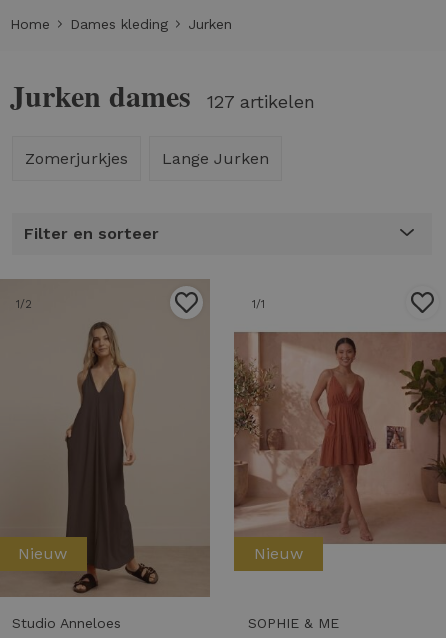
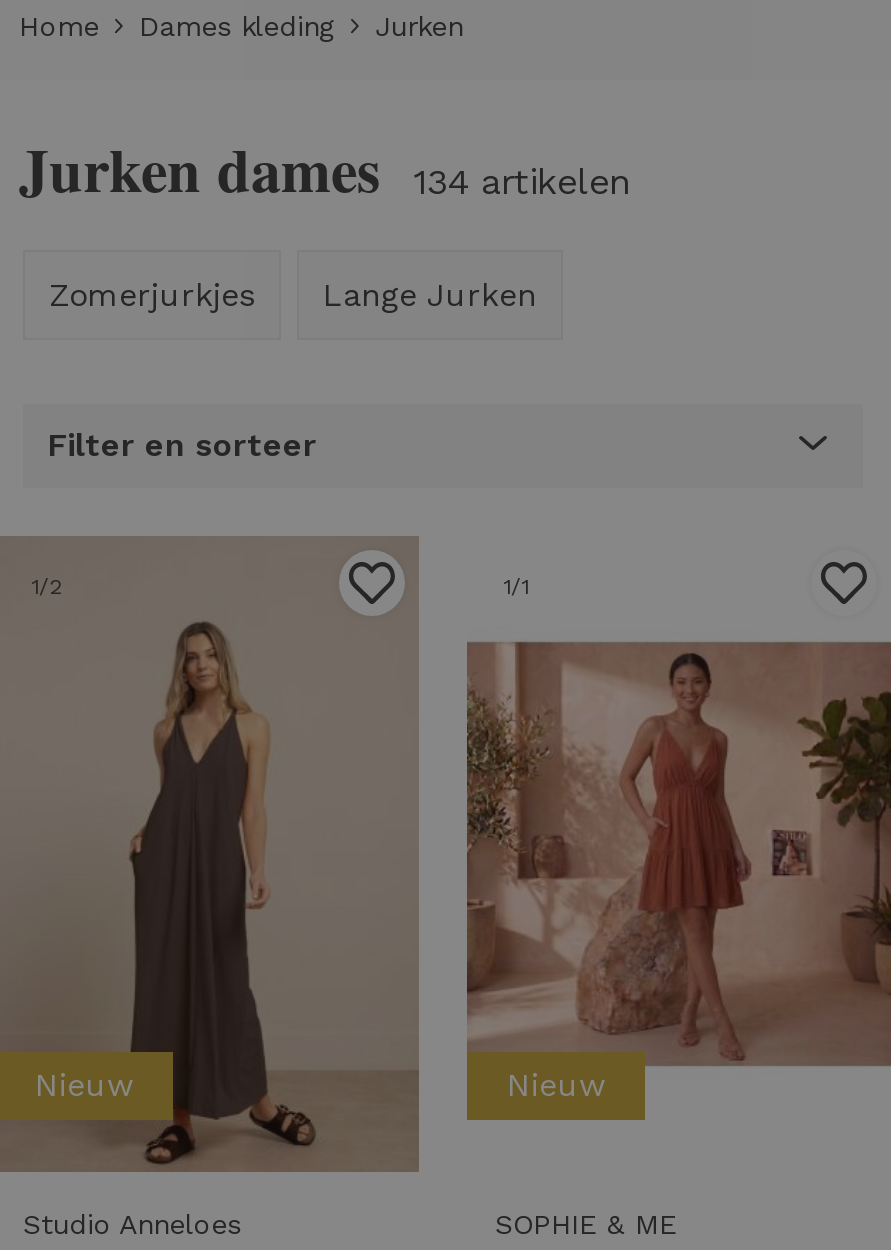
[10,73,315,117] Jurken dames 127 artikelen -> [19,125,631,213] Jurken dames 134 artikelen

